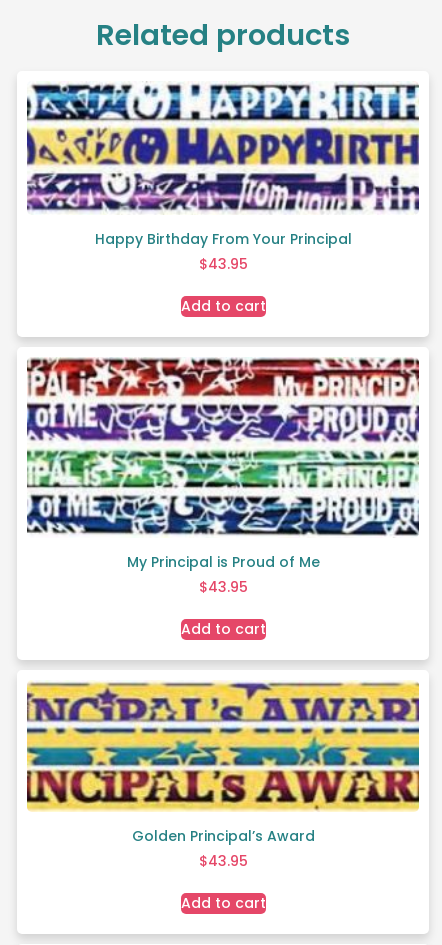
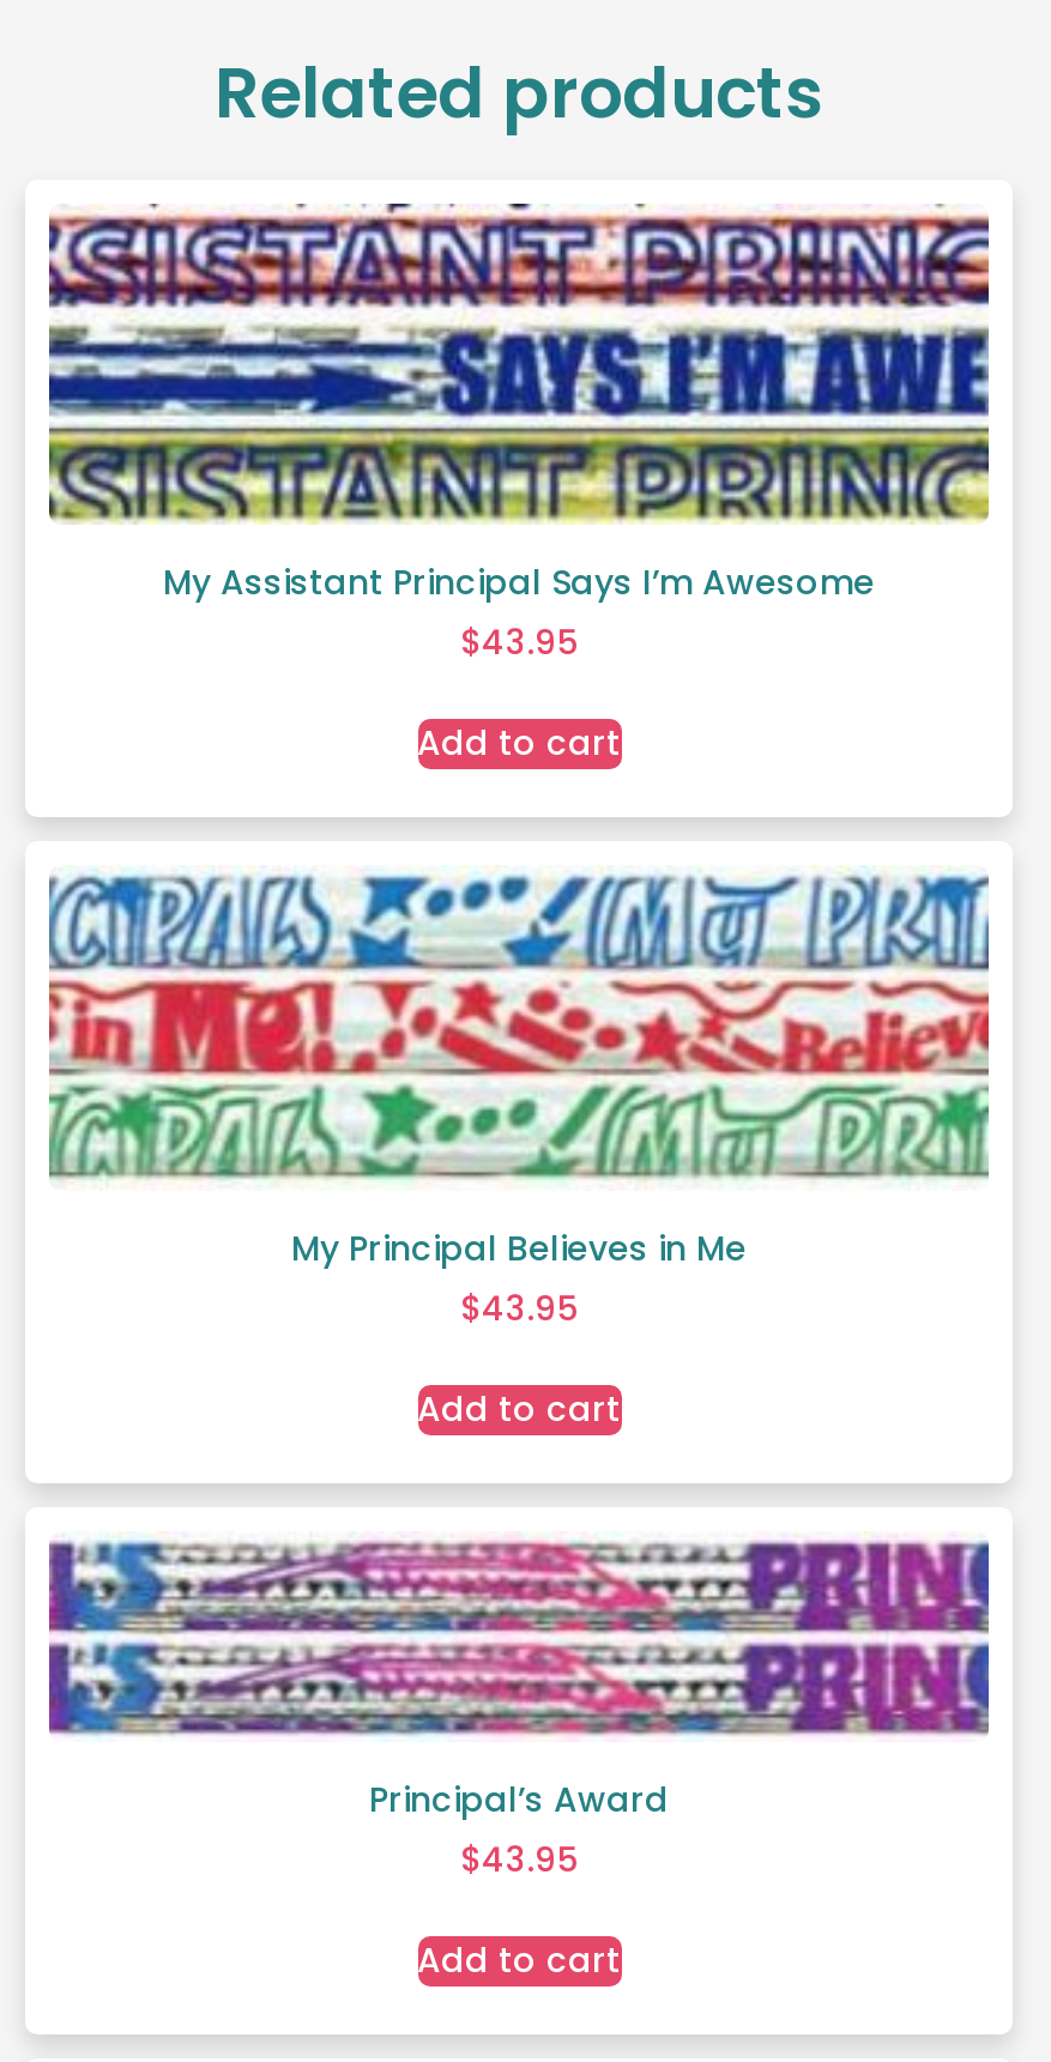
[26,81,420,249] [image] | Happy Birthday From Your Principal -> [47,201,991,606] [image] | My Assistant Principal Says I’m Awesome
[26,357,420,572] [image] | My Principal is Proud of Me -> [47,867,991,1272] [image] | My Principal Believes in Me
[26,681,420,846] [image] | Golden Principal’s Award -> [47,1536,991,1825] [image] | Principal’s Award

